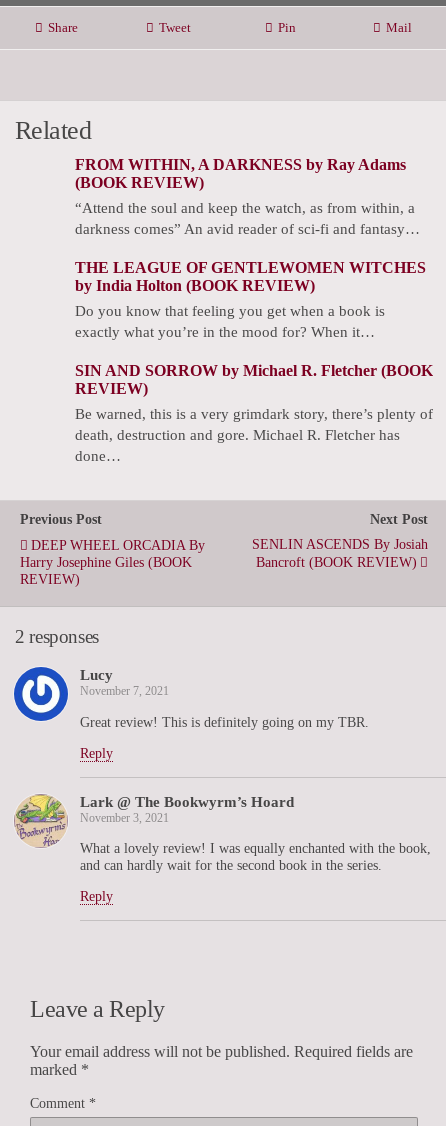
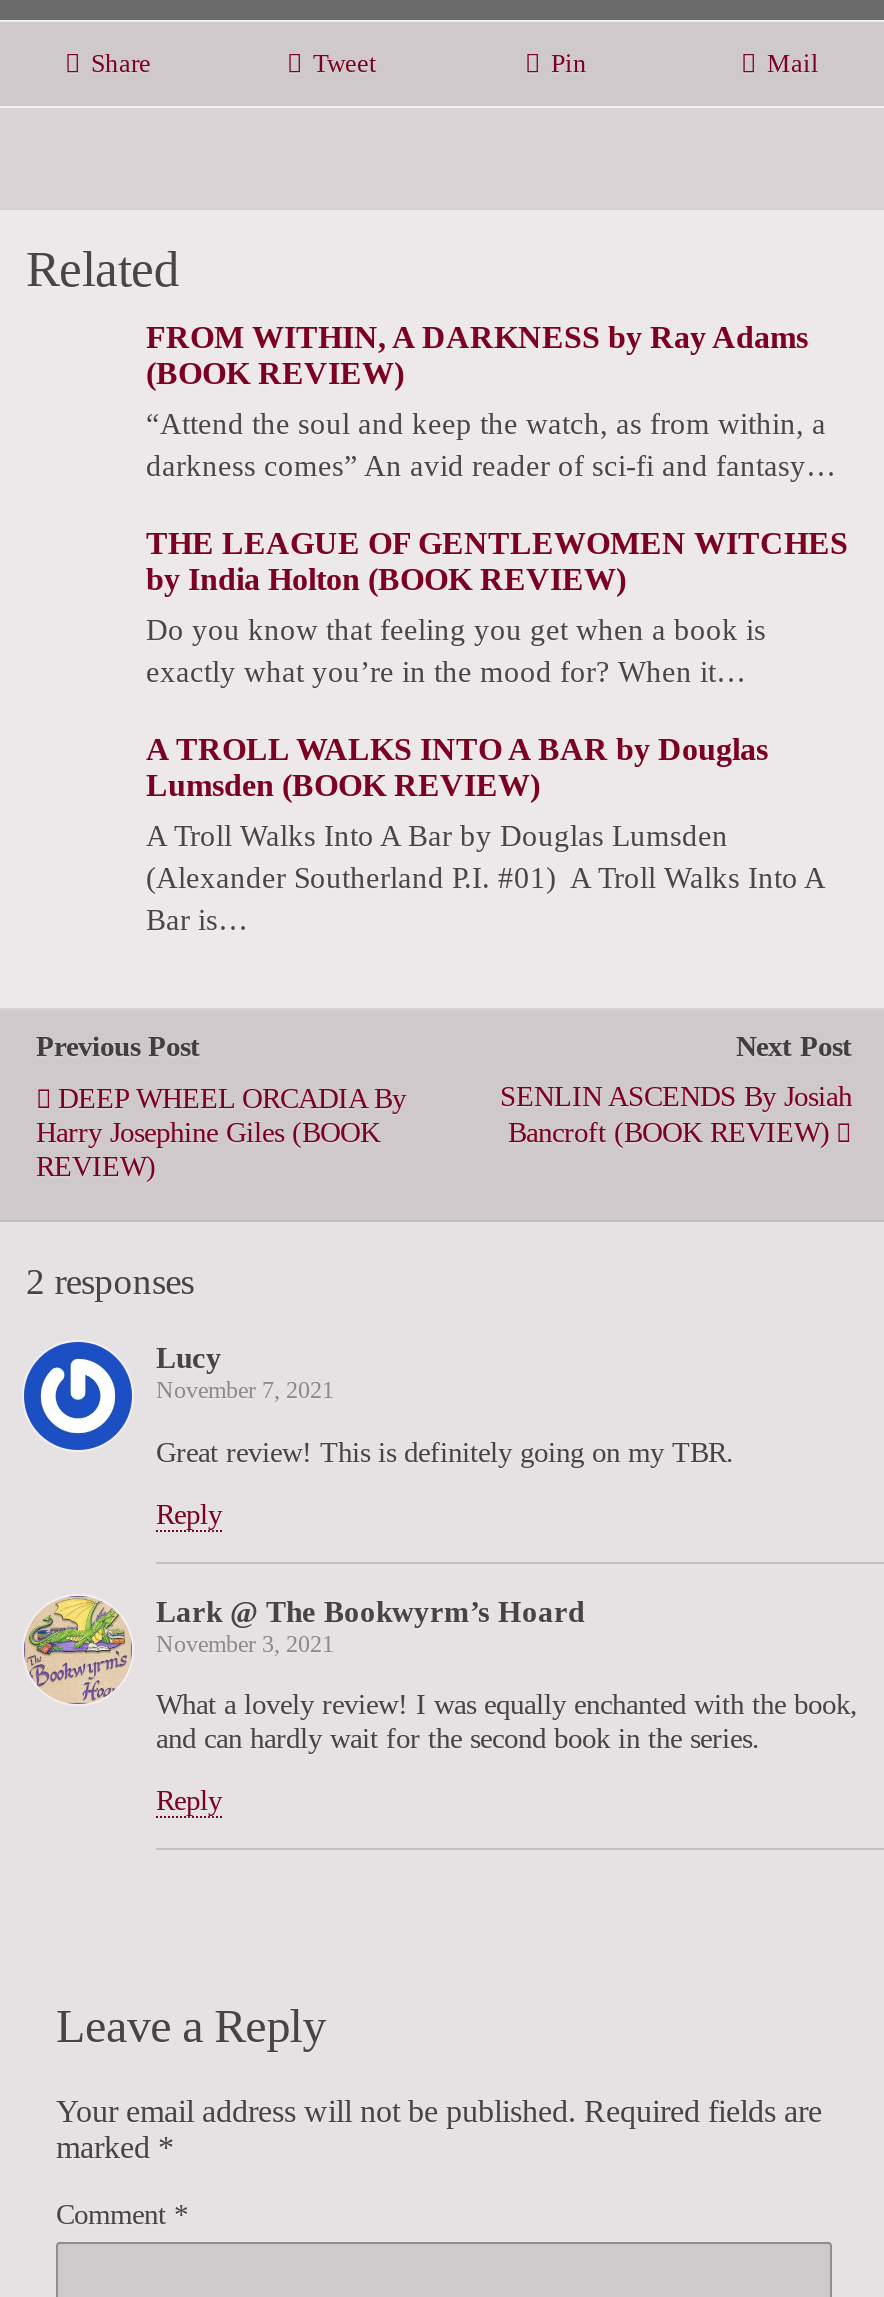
[75,362,433,397] SIN AND SORROW by Michael R. Fletcher (BOOK | REVIEW) -> [146,732,768,802] A TROLL WALKS INTO A BAR by Douglas | Lumsden (BOOK REVIEW)
[75,405,433,464] Be warned, this is a very grimdark story, there’s plenty of | death, destruction and gore. Michael R. Fletcher has | done… -> [146,818,824,936] A Troll Walks Into A Bar by Douglas Lumsden | (Alexander Southerland P.I. #01) A Troll Walks Into A | Bar is…

